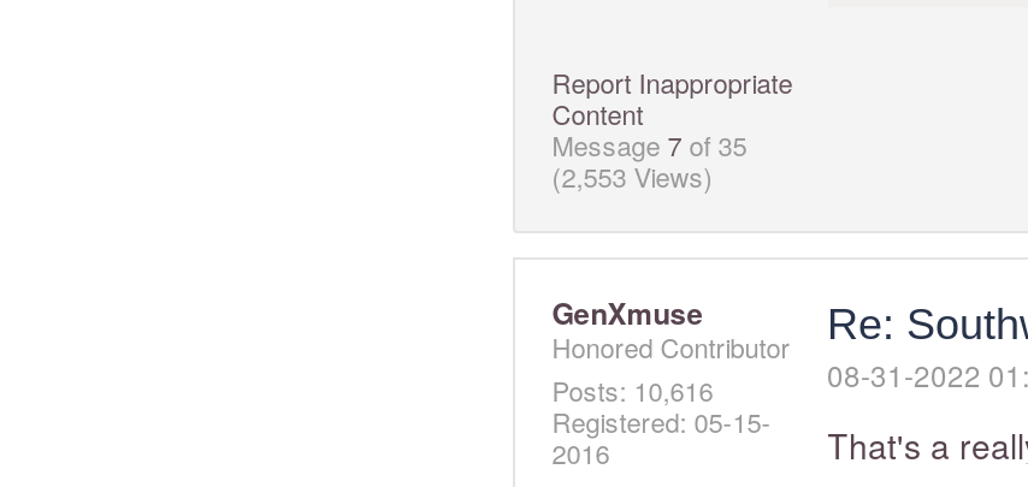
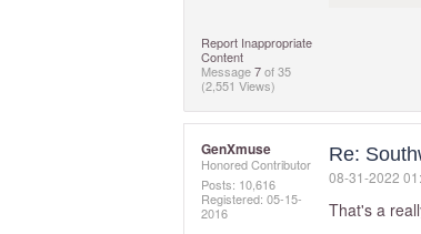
[552,156,713,194] (2,553 Views) -> [201,76,276,94] (2,551 Views)

